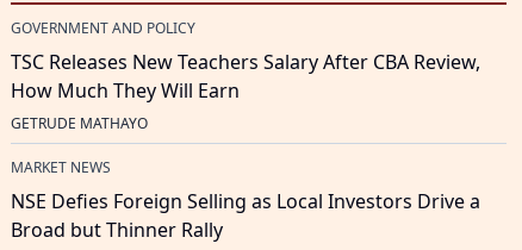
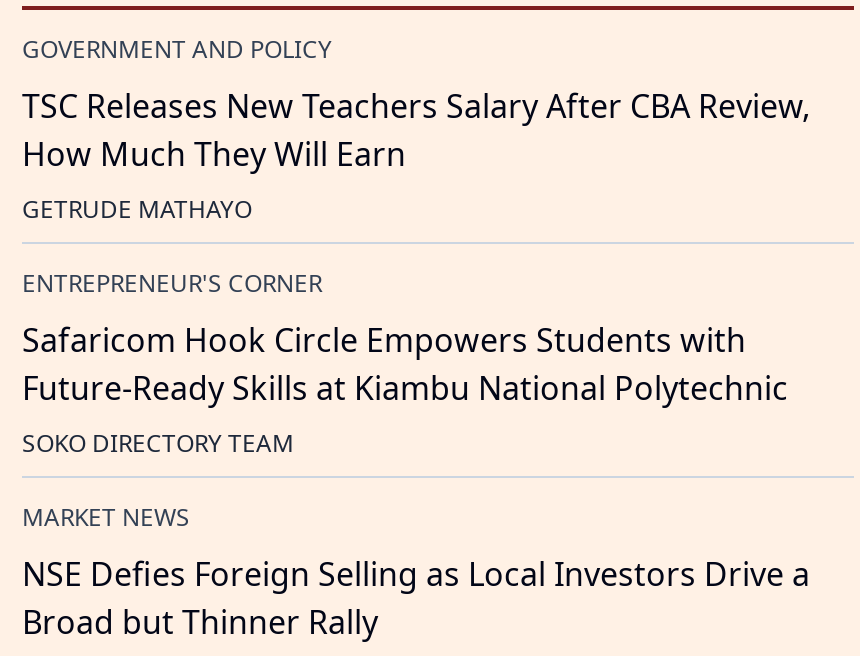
none -> [22,267,788,461] ENTREPRENEUR'S CORNER | Safaricom Hook Circle Empowers Students with | Future-Ready Skills at Kiambu National Polytechnic | SOKO DIRECTORY TEAM

